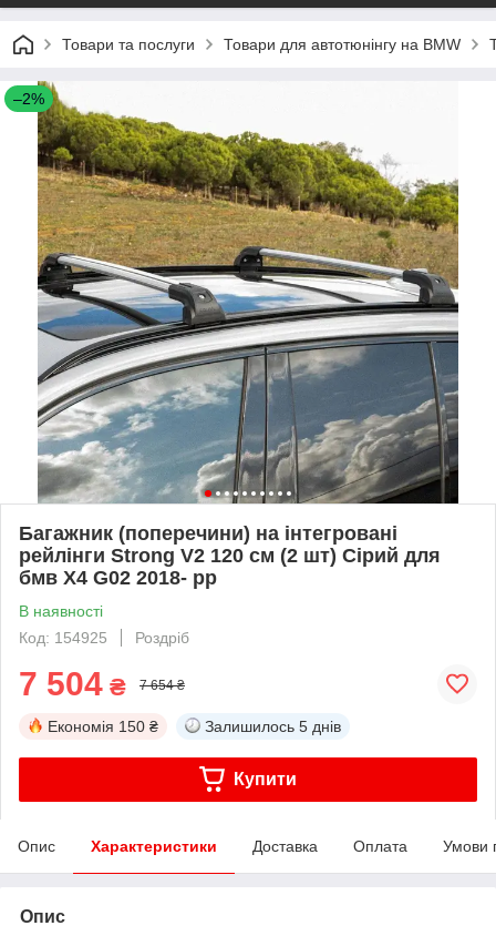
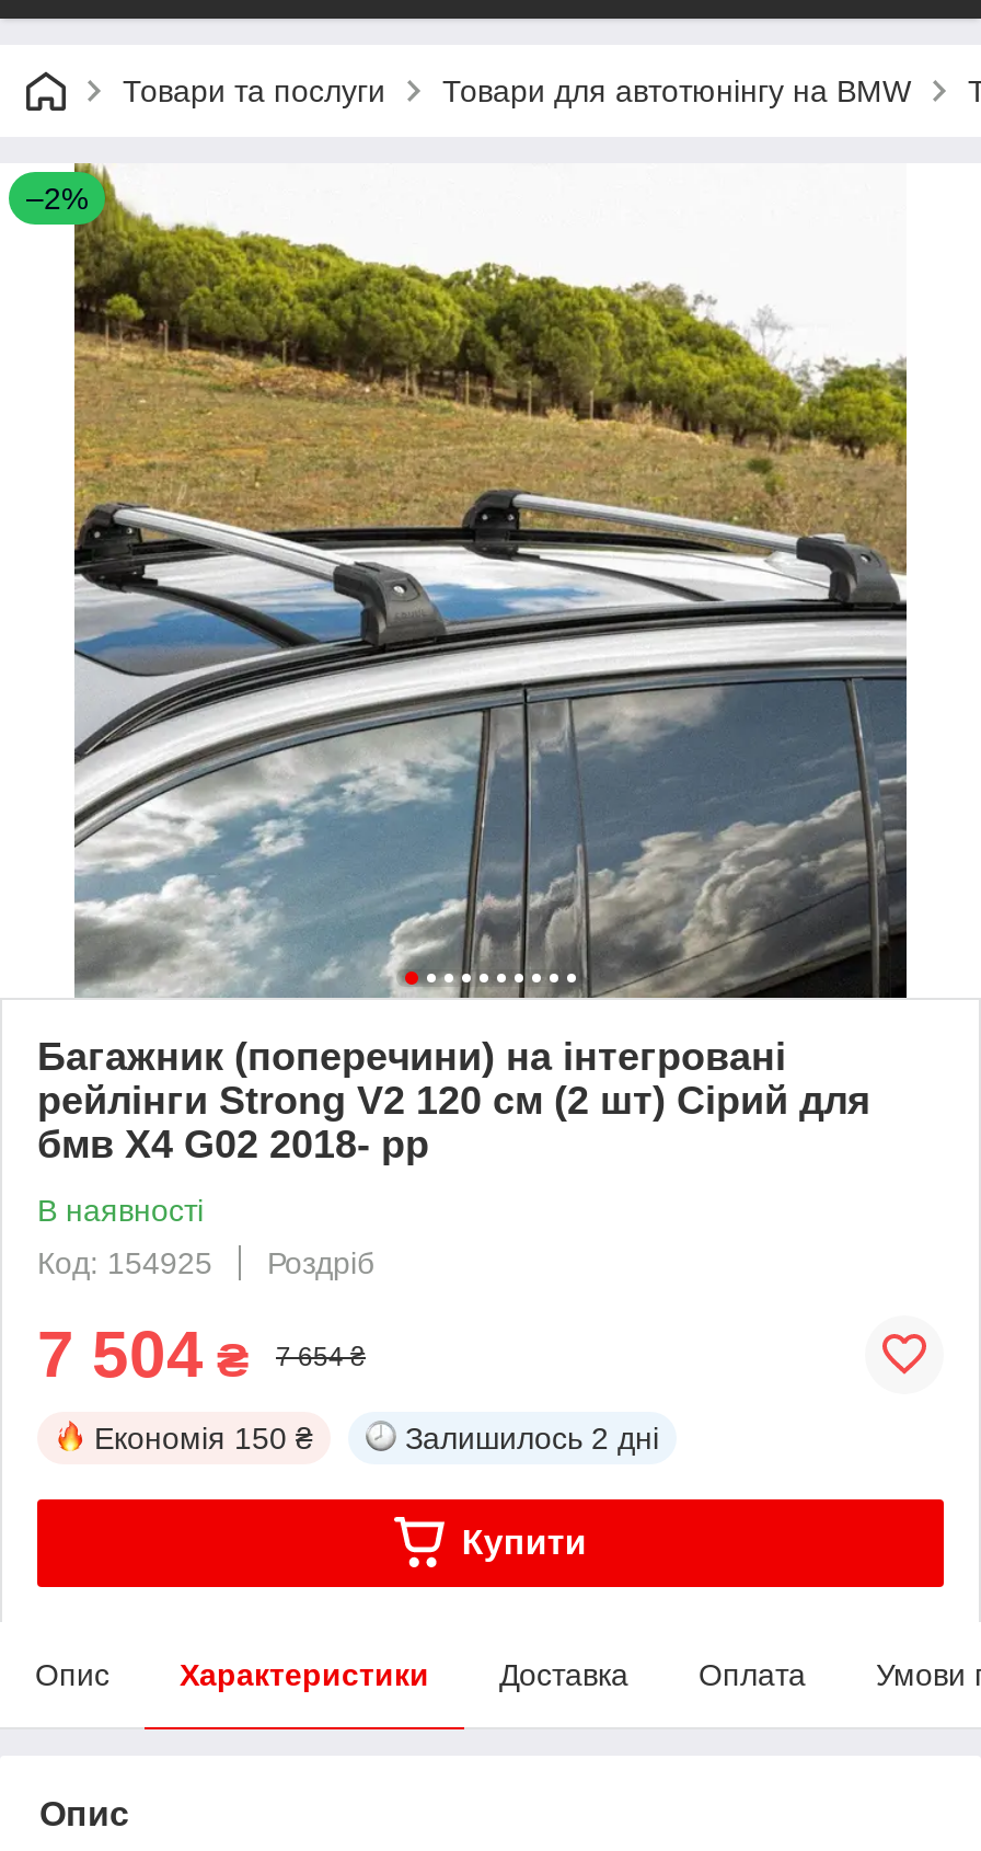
[205,717,341,735] Залишилось 5 днів -> [405,1420,659,1455] Залишилось 2 дні

